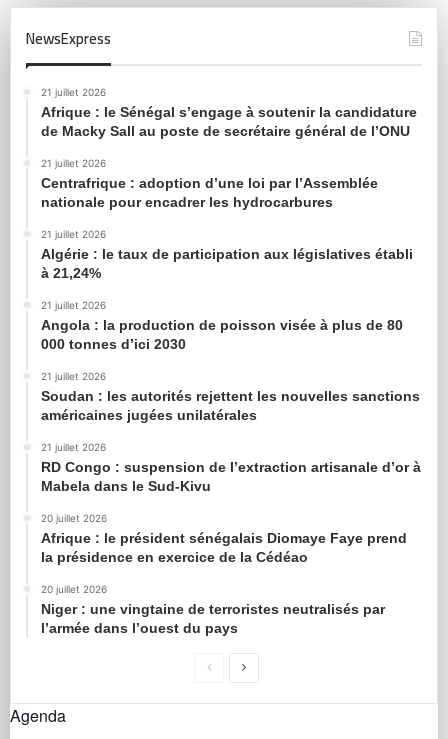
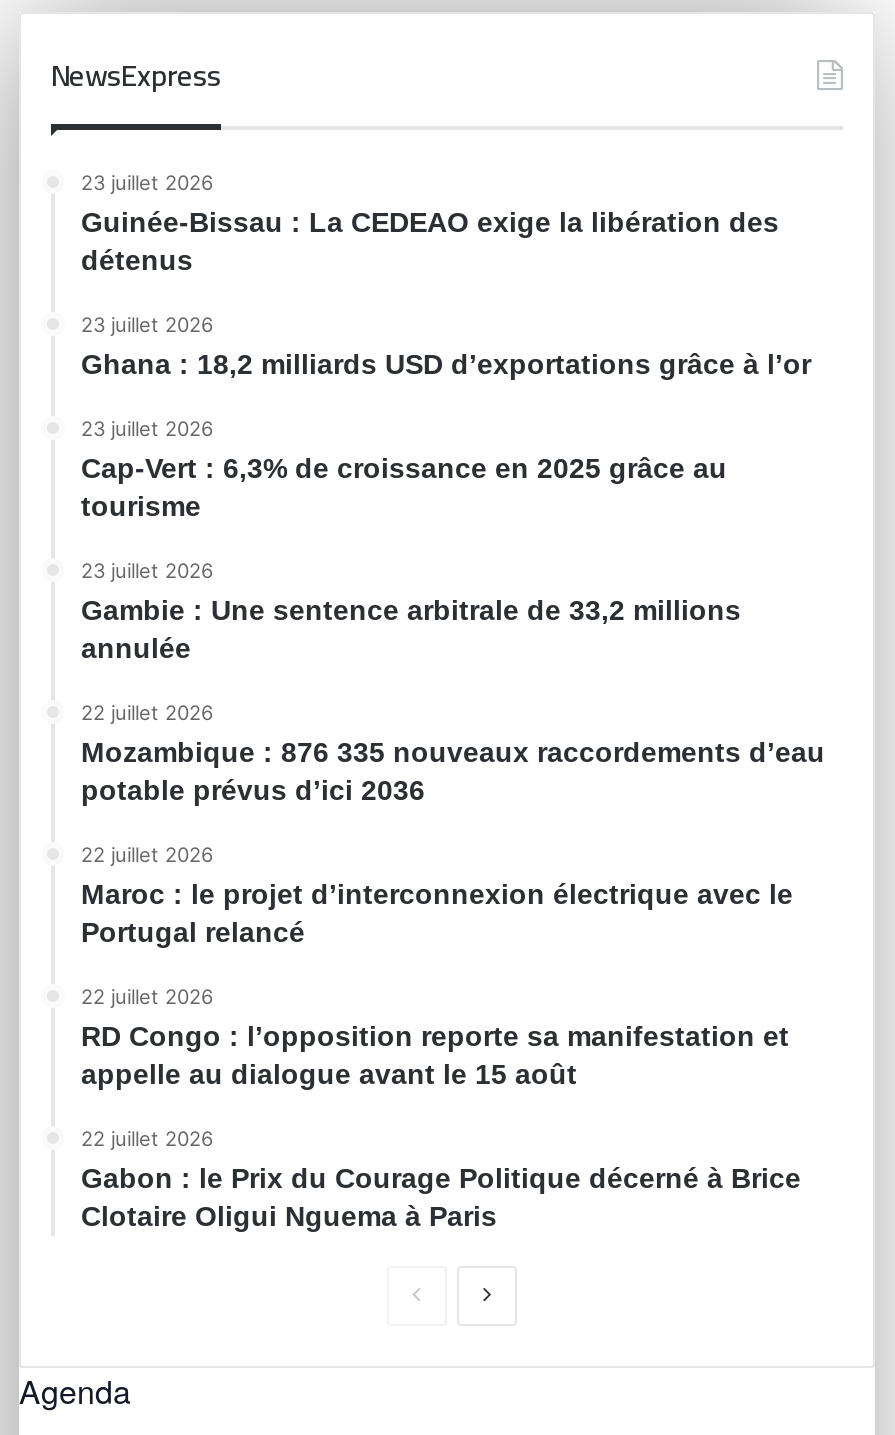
[41,86,417,139] 21 juillet 2026 | Afrique : le Sénégal s’engage à soutenir la candidature | de Macky Sall au poste de secrétaire général de l’ONU -> [81,170,779,276] 23 juillet 2026 | Guinée-Bissau : La CEDEAO exige la libération des | détenus
[41,157,378,210] 21 juillet 2026 | Centrafrique : adoption d’une loi par l’Assemblée | nationale pour encadrer les hydrocarbures -> [81,312,811,380] 23 juillet 2026 | Ghana : 18,2 milliards USD d’exportations grâce à l’or
[41,228,413,281] 21 juillet 2026 | Algérie : le taux de participation aux législatives établi | à 21,24% -> [81,416,727,522] 23 juillet 2026 | Cap-Vert : 6,3% de croissance en 2025 grâce au | tourisme
[41,299,403,352] 21 juillet 2026 | Angola : la production de poisson visée à plus de 80 | 000 tonnes d’ici 2030 -> [81,558,741,664] 23 juillet 2026 | Gambie : Une sentence arbitrale de 33,2 millions | annulée
[41,370,420,423] 21 juillet 2026 | Soudan : les autorités rejettent les nouvelles sanctions | américaines jugées unilatérales -> [81,700,825,806] 22 juillet 2026 | Mozambique : 876 335 nouveaux raccordements d’eau | potable prévus d’ici 2036
[41,441,421,494] 21 juillet 2026 | RD Congo : suspension de l’extraction artisanale d’or à | Mabela dans le Sud-Kivu -> [81,842,793,948] 22 juillet 2026 | Maroc : le projet d’interconnexion électrique avec le | Portugal relancé
[41,512,407,565] 20 juillet 2026 | Afrique : le président sénégalais Diomaye Faye prend | la présidence en exercice de la Cédéao -> [81,984,789,1090] 22 juillet 2026 | RD Congo : l’opposition reporte sa manifestation et | appelle au dialogue avant le 15 août
[41,583,385,636] 20 juillet 2026 | Niger : une vingtaine de terroristes neutralisés par | l’armée dans l’ouest du pays -> [81,1126,801,1232] 22 juillet 2026 | Gabon : le Prix du Courage Politique décerné à Brice | Clotaire Oligui Nguema à Paris

